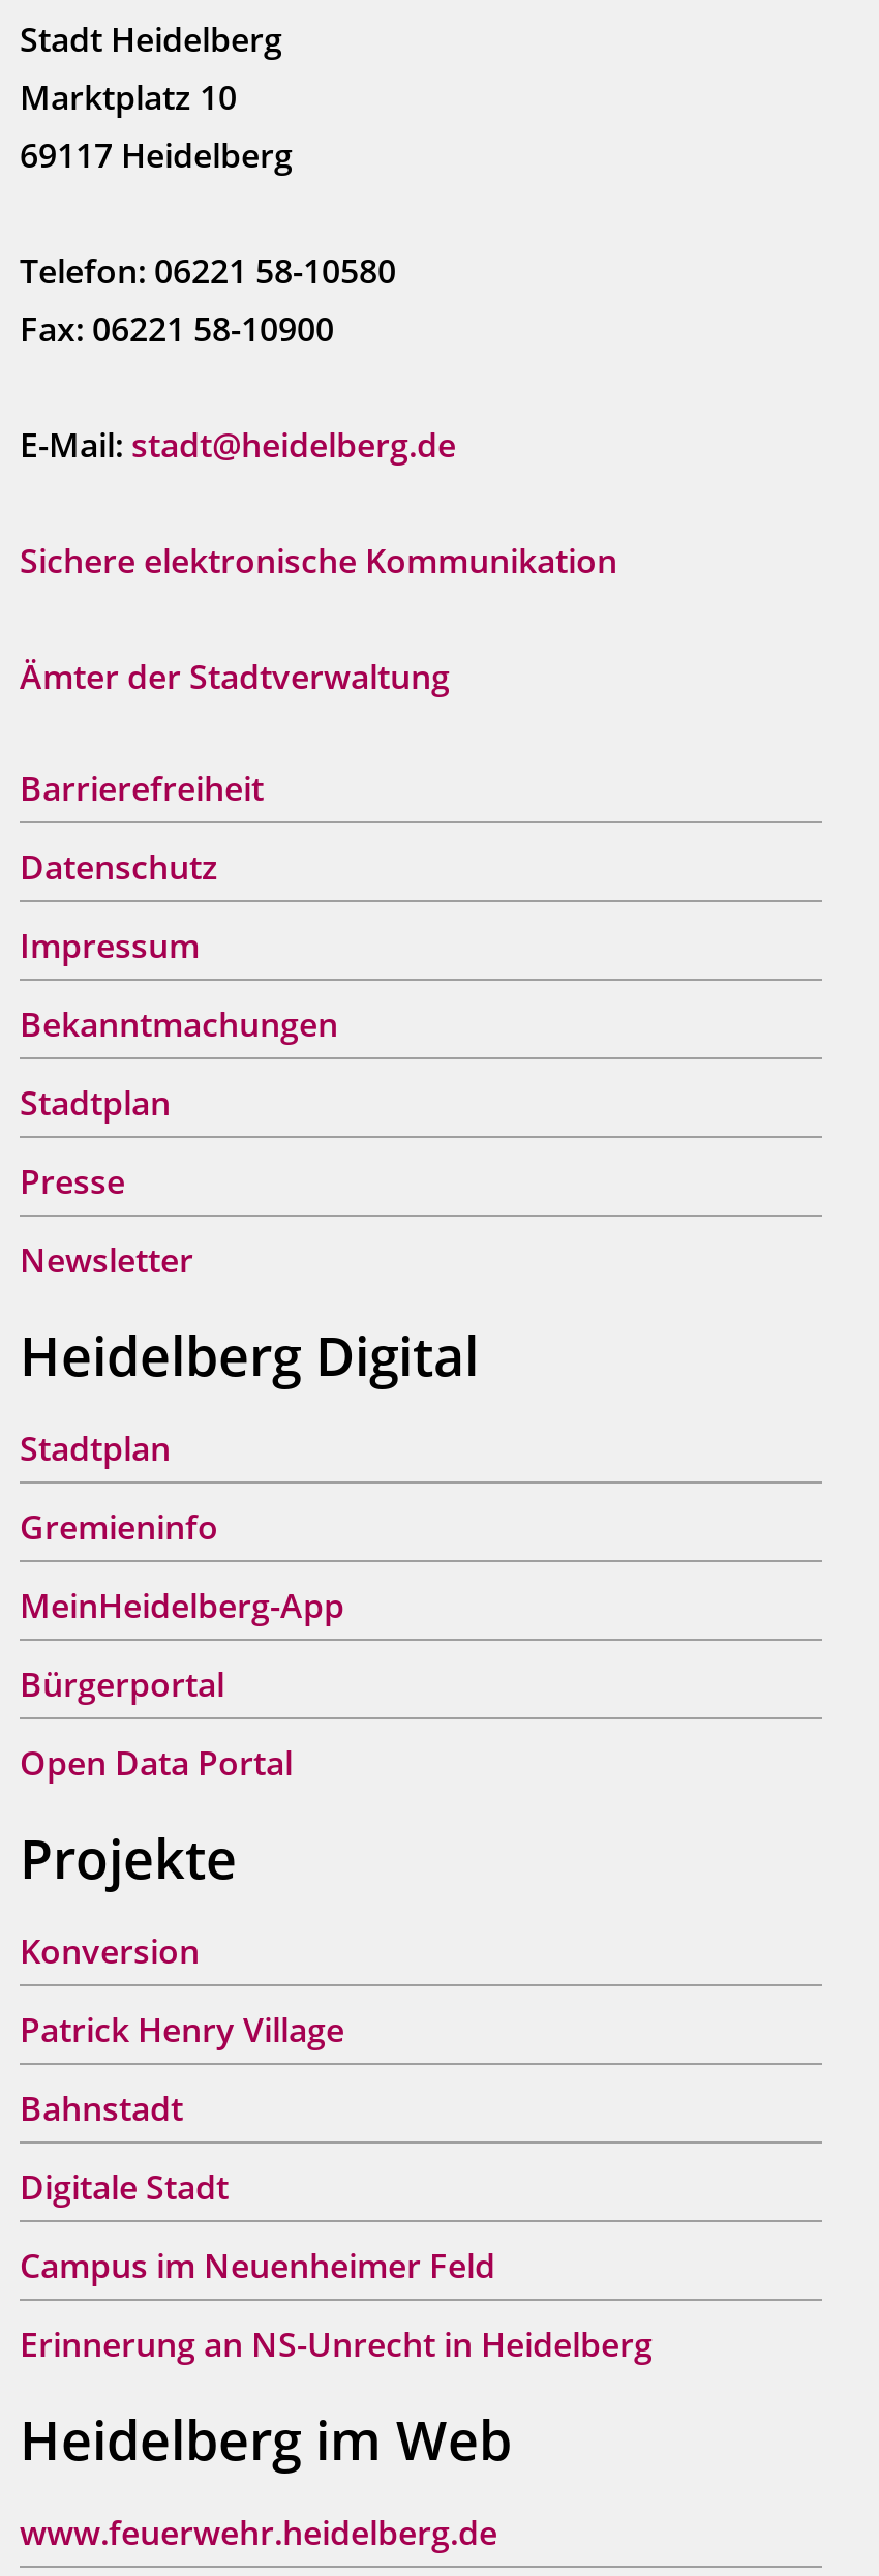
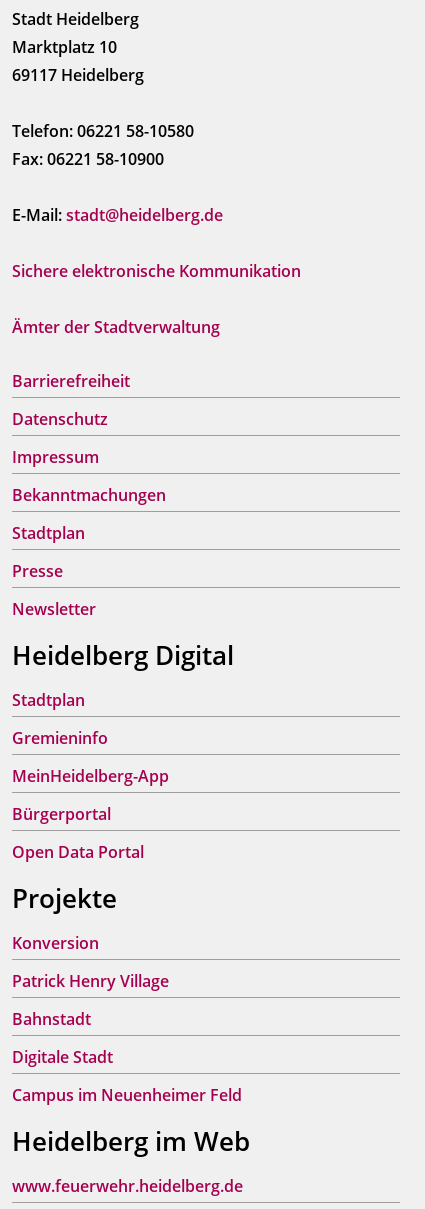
[20,2322,653,2367] Erinnerung an NS-Unrecht in Heidelberg -> none

